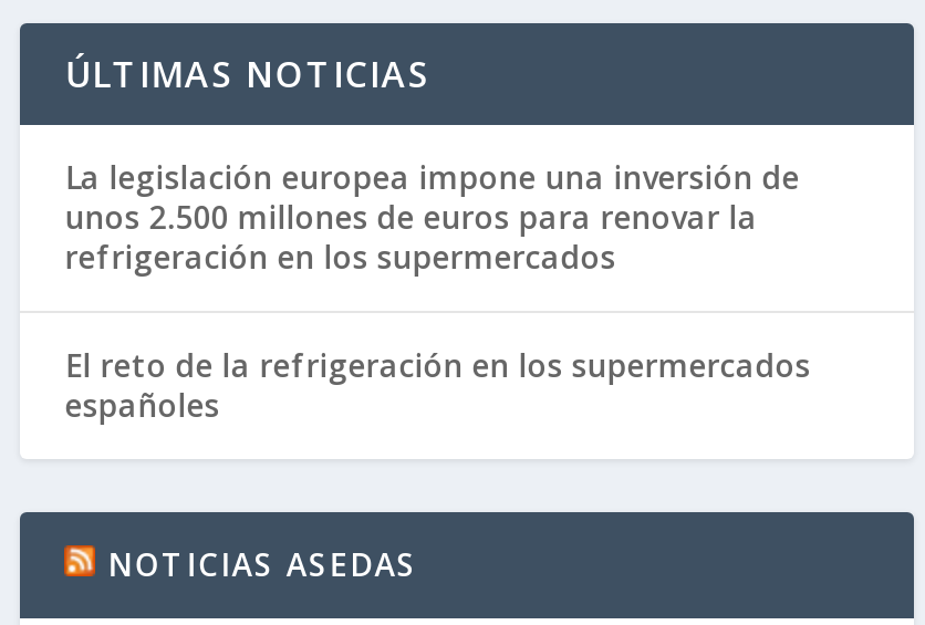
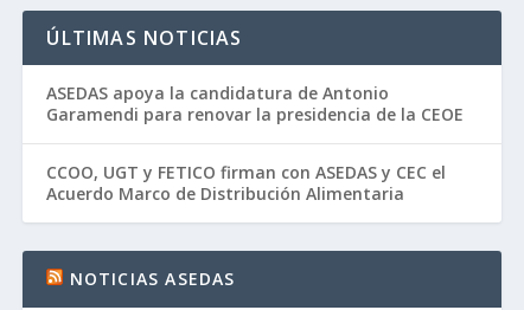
[65,156,800,278] La legislación europea impone una inversión de | unos 2.500 millones de euros para renovar la | refrigeración en los supermercados -> [47,82,464,126] ASEDAS apoya la candidatura de Antonio | Garamendi para renovar la presidencia de la CEOE
[65,344,811,426] El reto de la refrigeración en los supermercados | españoles -> [47,161,446,205] CCOO, UGT y FETICO firman con ASEDAS y CEC el | Acuerdo Marco de Distribución Alimentaria

